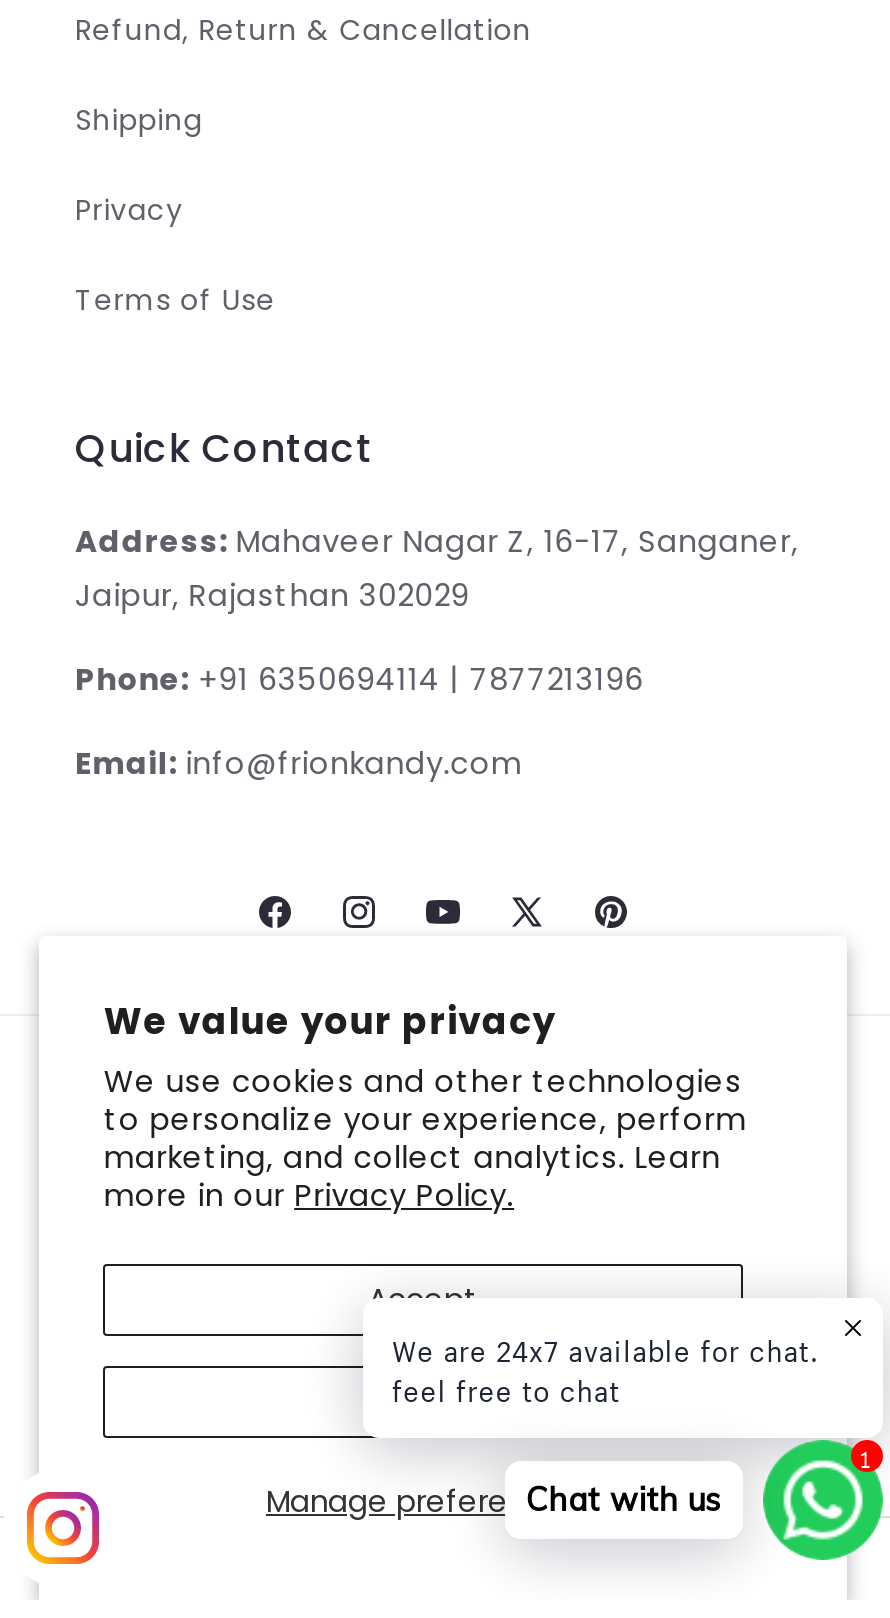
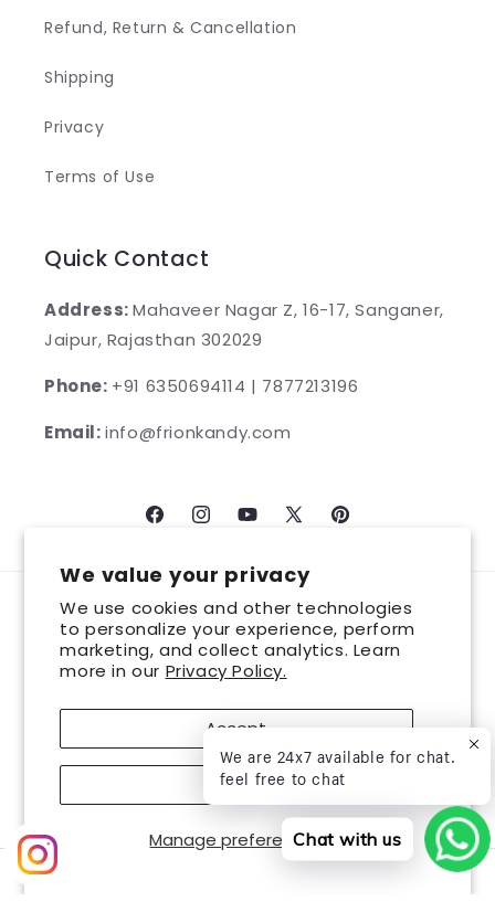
[860,1438,872,1474] 1 -> none

